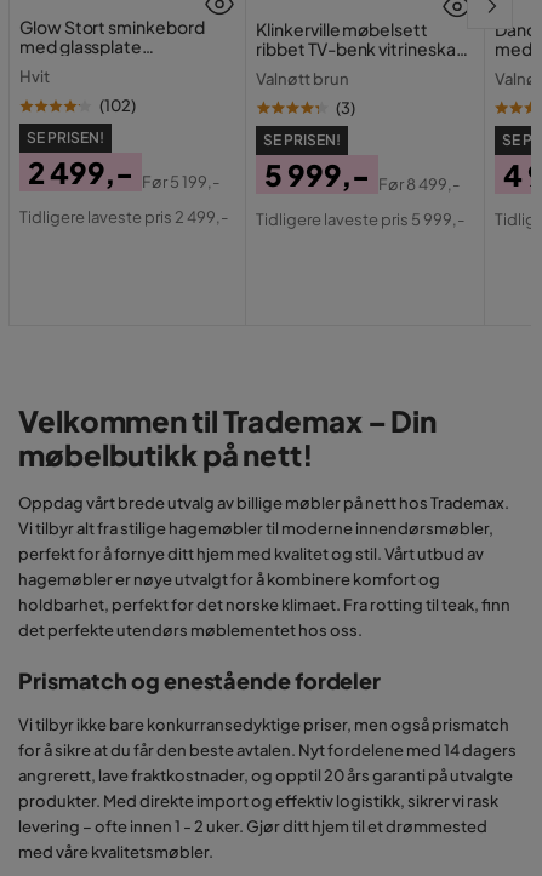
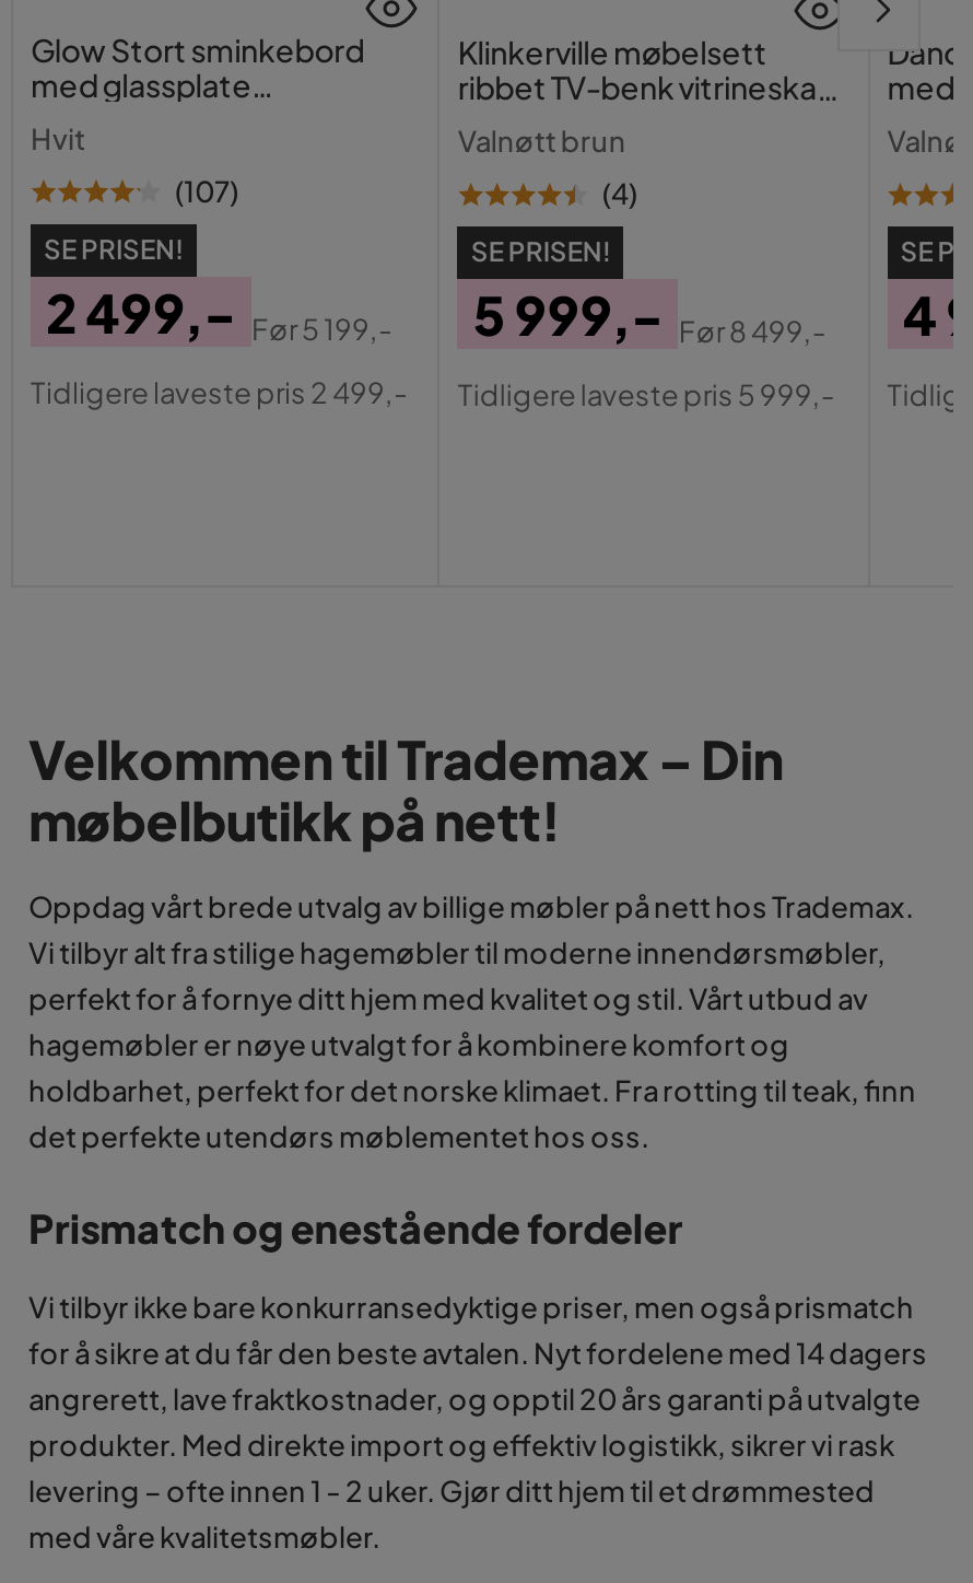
[99,96,136,115] (102) -> [175,174,238,209] (107)
[336,98,356,117] (3) -> [602,177,637,212] (4)

